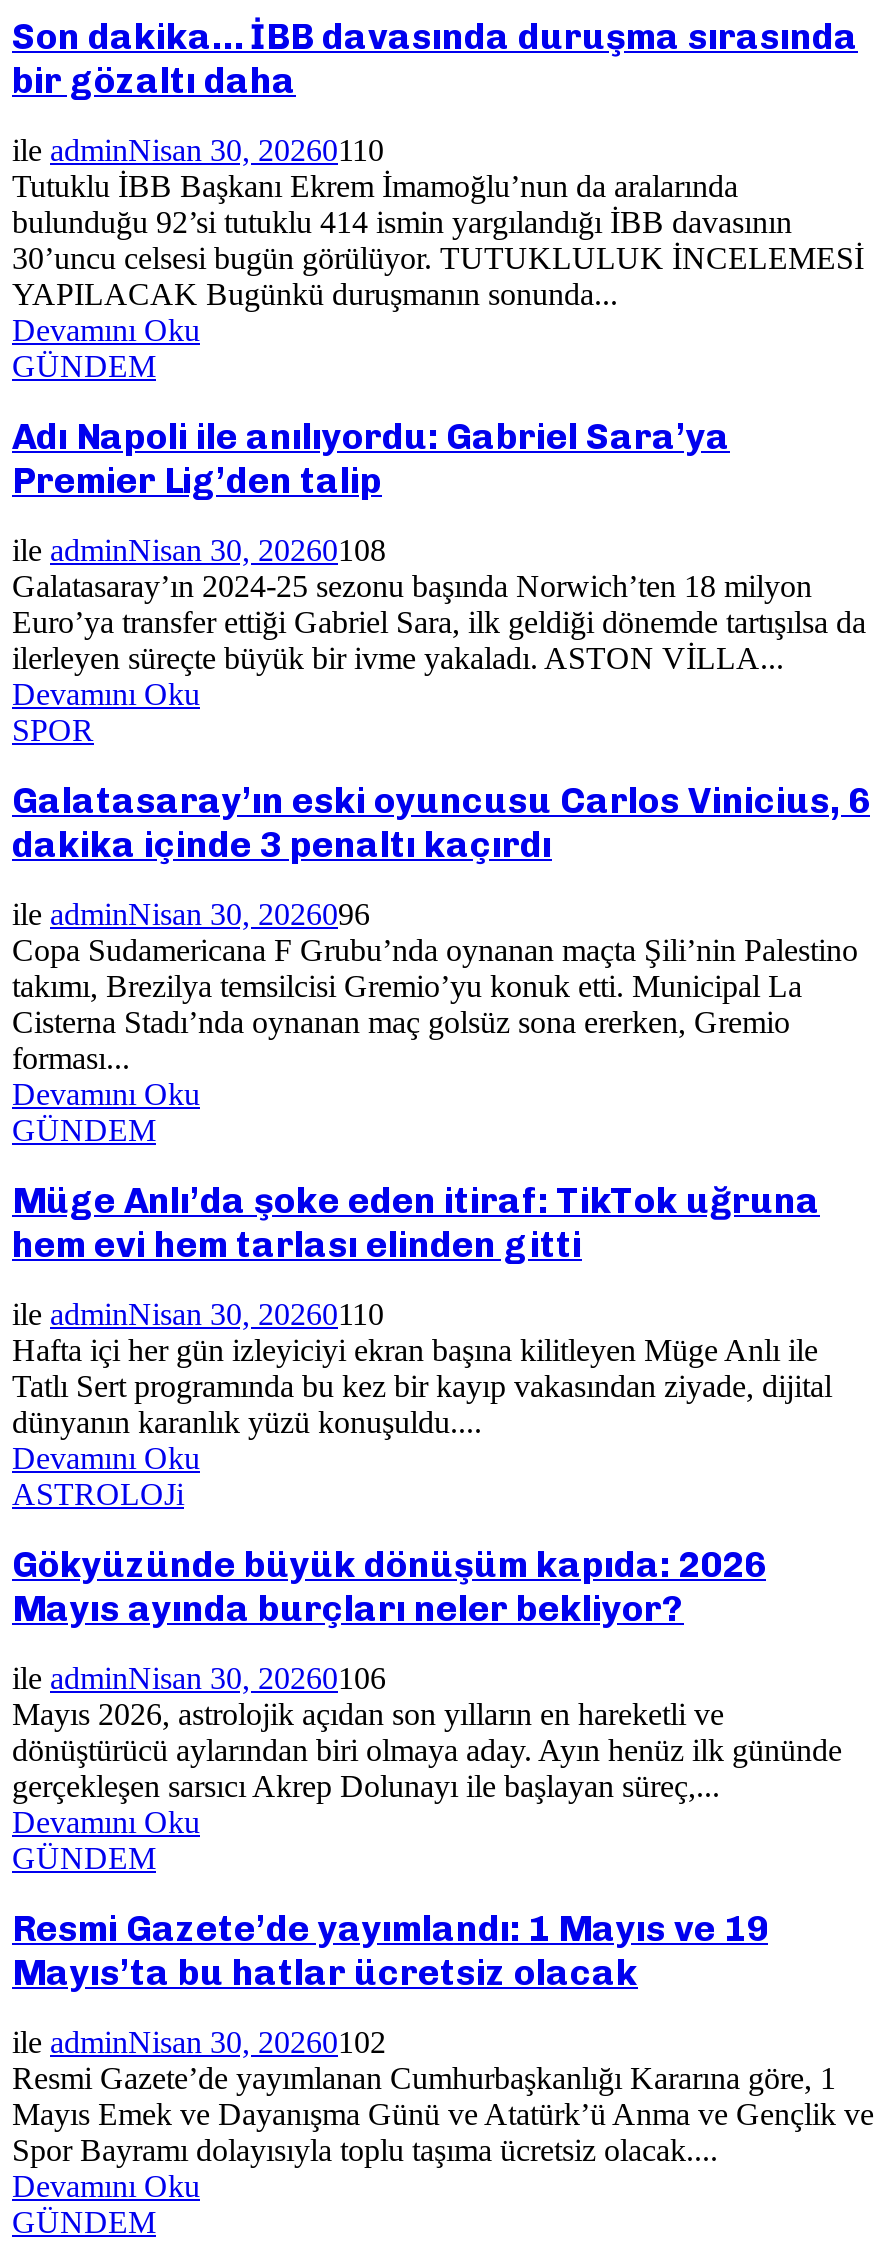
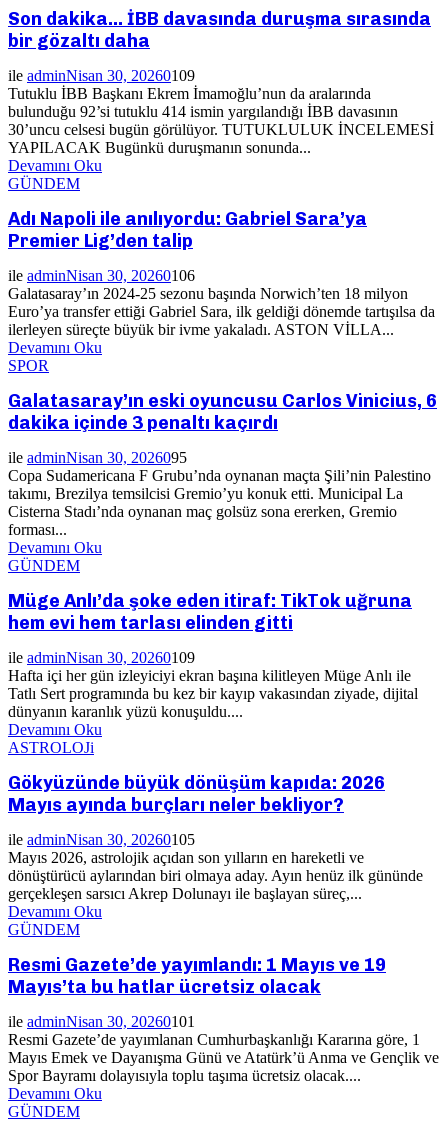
[12,134,384,168] ile adminNisan 30, 20260110 -> [8,67,195,84] ile adminNisan 30, 20260109
[12,533,386,567] ile adminNisan 30, 20260108 -> none
[12,897,370,931] ile adminNisan 30, 2026096 -> [8,449,187,466] ile adminNisan 30, 2026095
[12,1297,384,1331] ile adminNisan 30, 20260110 -> [8,649,195,666] ile adminNisan 30, 20260109
none -> [8,831,195,848] ile adminNisan 30, 20260105
moved [12,1661,386,1695] -> [8,267,195,284]: ile adminNisan 30, 20260106
[12,2025,386,2059] ile adminNisan 30, 20260102 -> [8,1013,195,1030] ile adminNisan 30, 20260101

